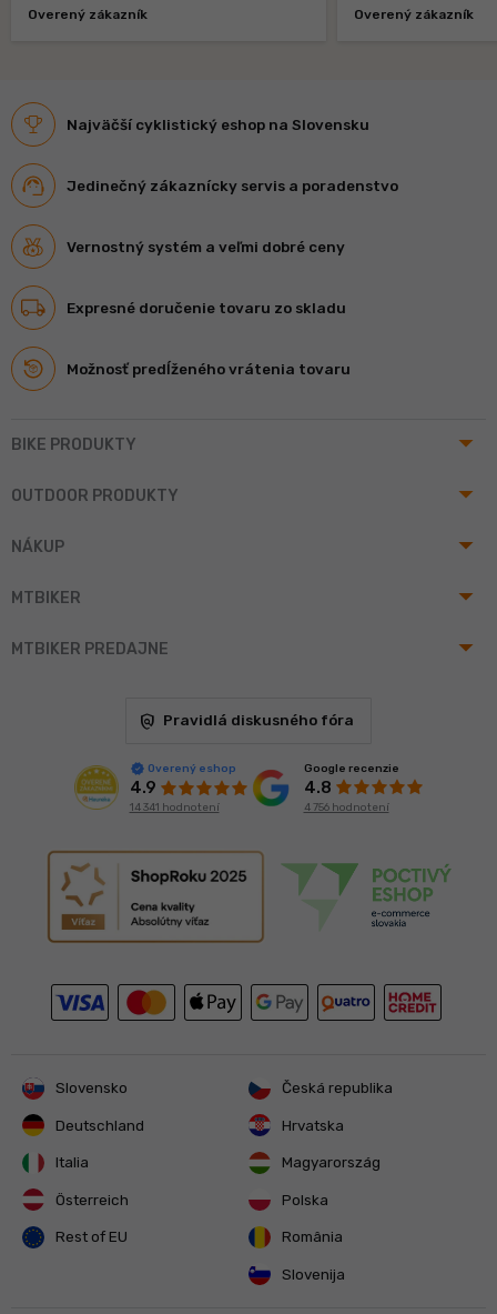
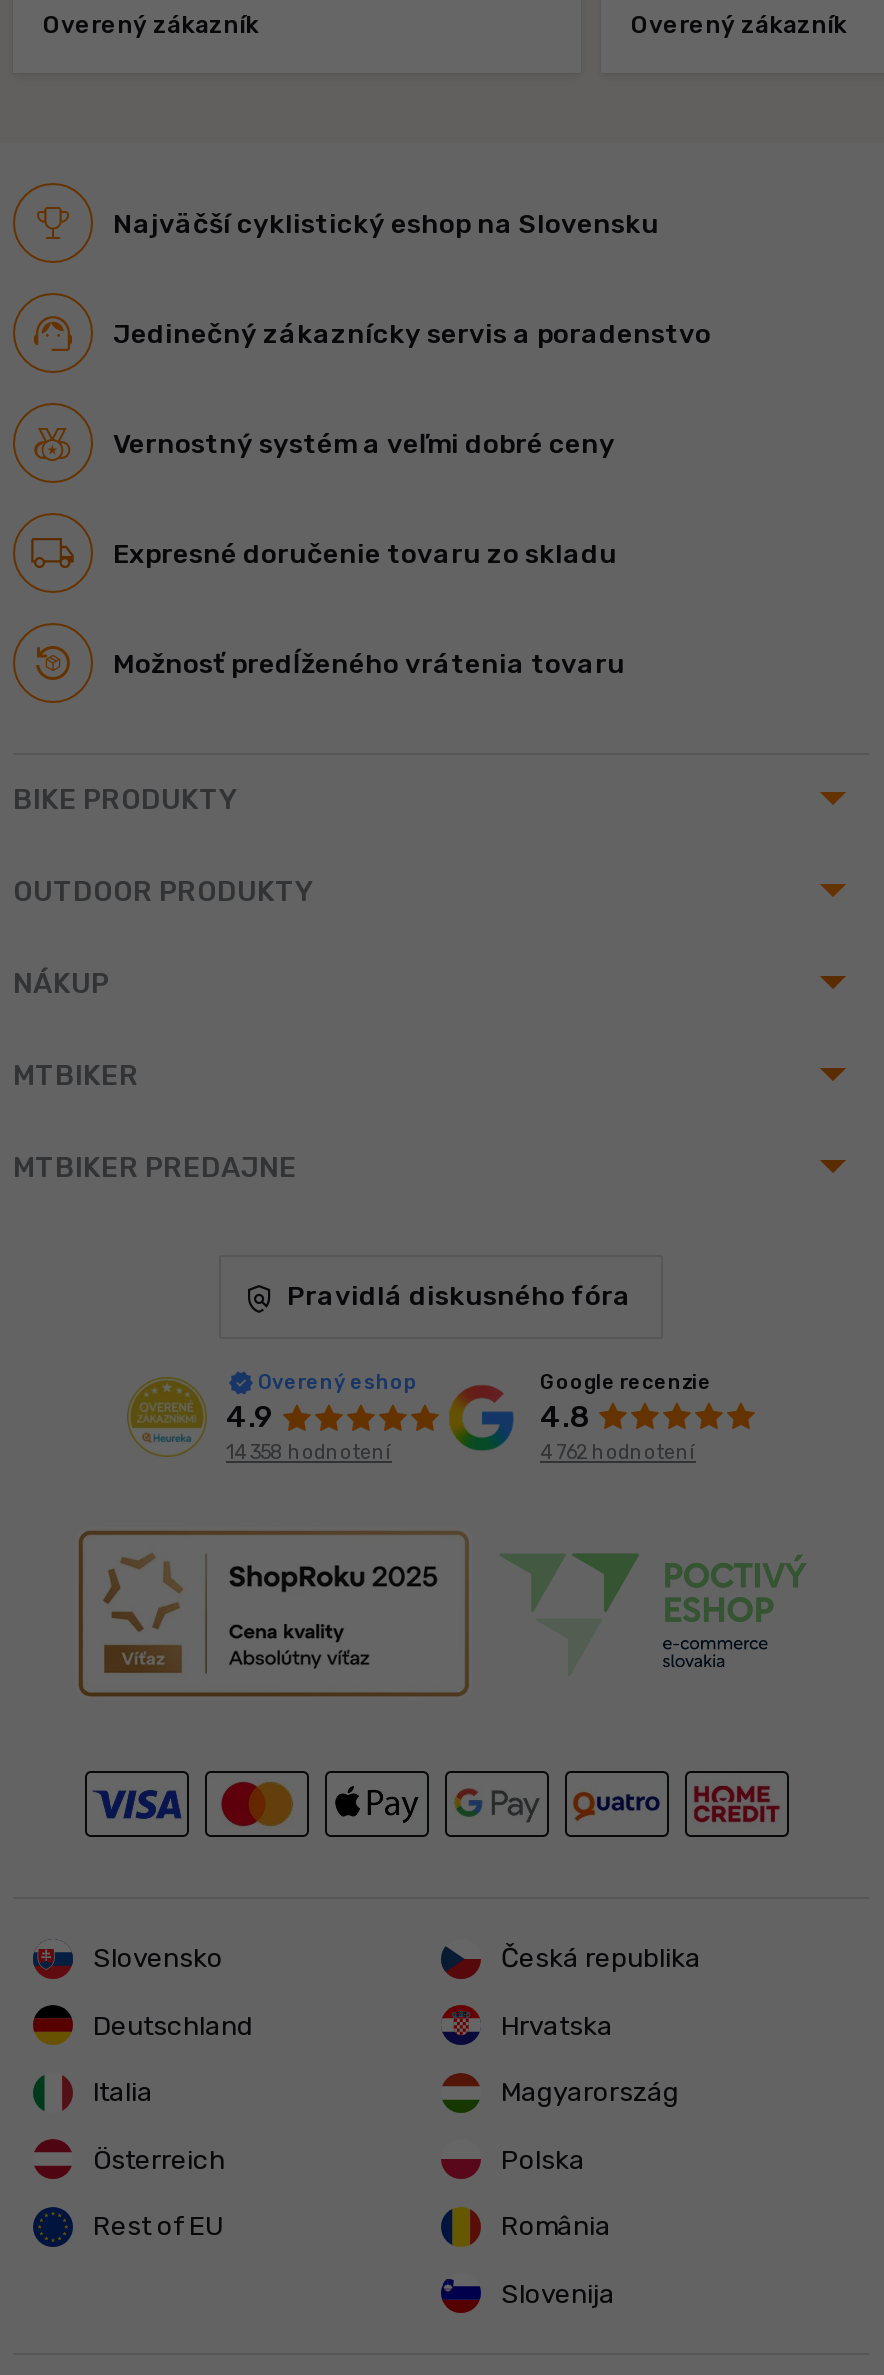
[129,801,219,814] 14 341 hodnotení -> [226,1441,392,1465] 14 358 hodnotení
[303,801,389,814] 4 756 hodnotení -> [540,1441,696,1465] 4 762 hodnotení

